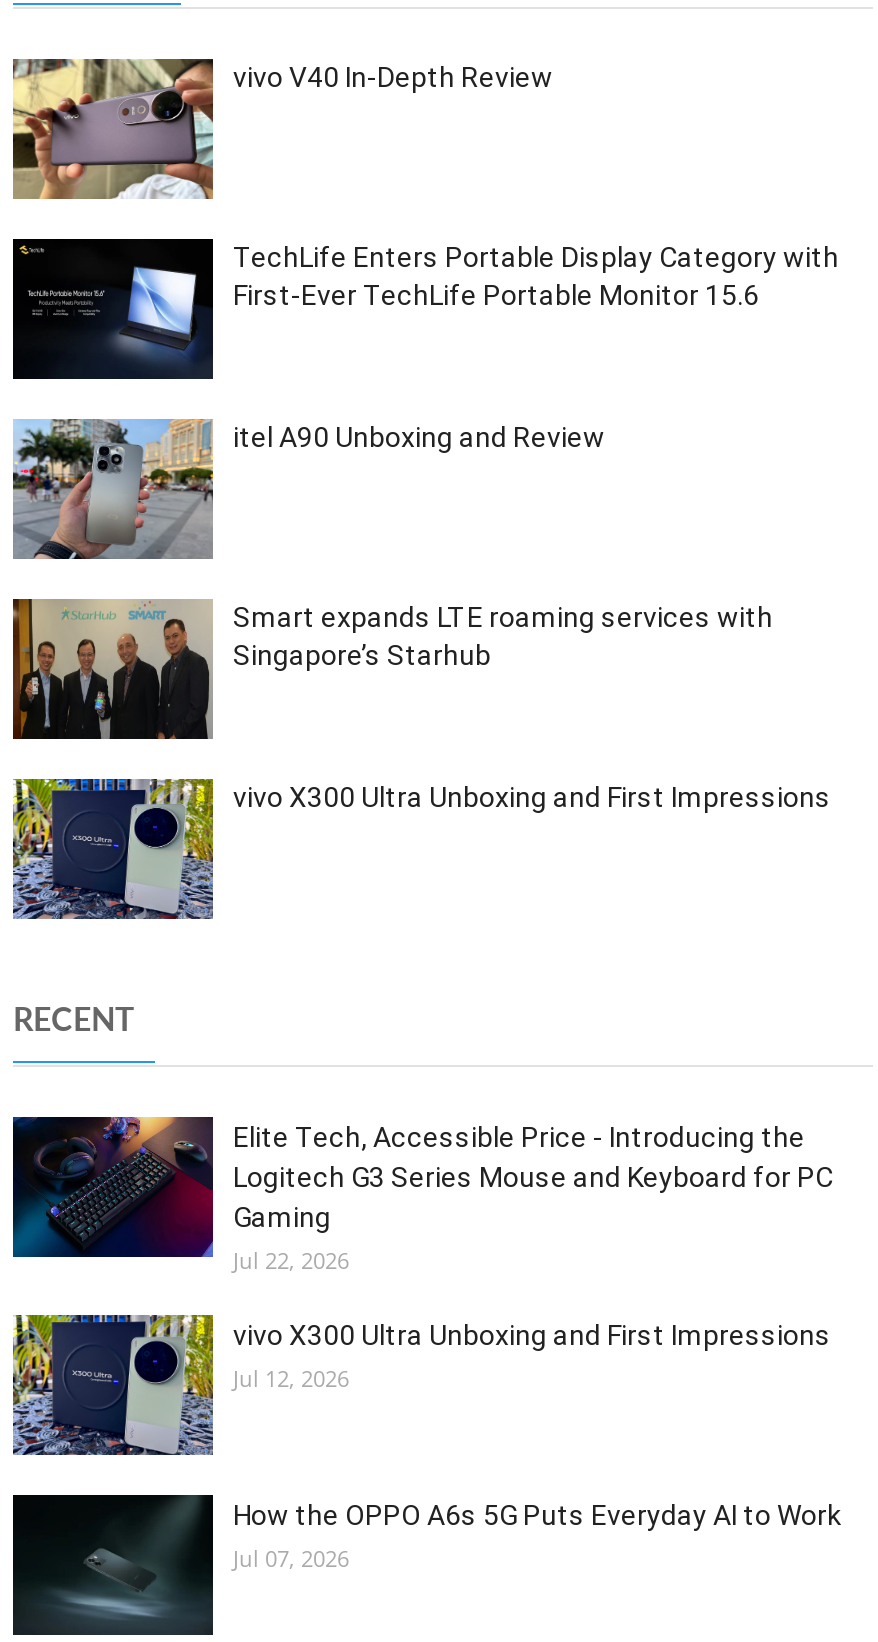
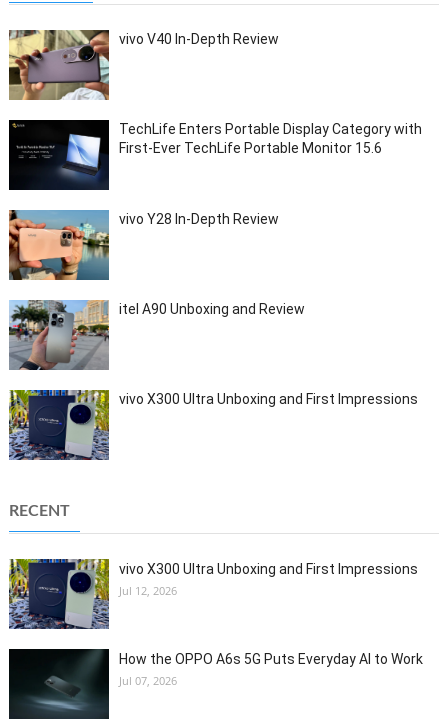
none -> [8,209,279,281] [image] | vivo Y28 In-Depth Review
moved [9,415,605,563] -> [7,298,305,372]: [image] | itel A90 Unboxing and Review
[11,599,773,739] [image] | Smart expands LTE roaming services with | Singapore’s Starhub -> none
[11,1115,833,1276] [image] | Elite Tech, Accessible Price - Introducing the | Logitech G3 Series Mouse and Keyboard for PC | Gaming | Jul 22, 2026 -> none

